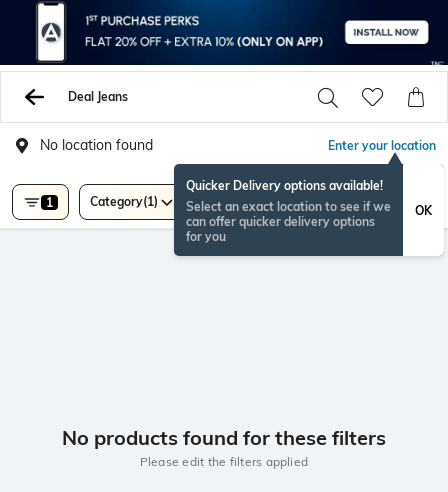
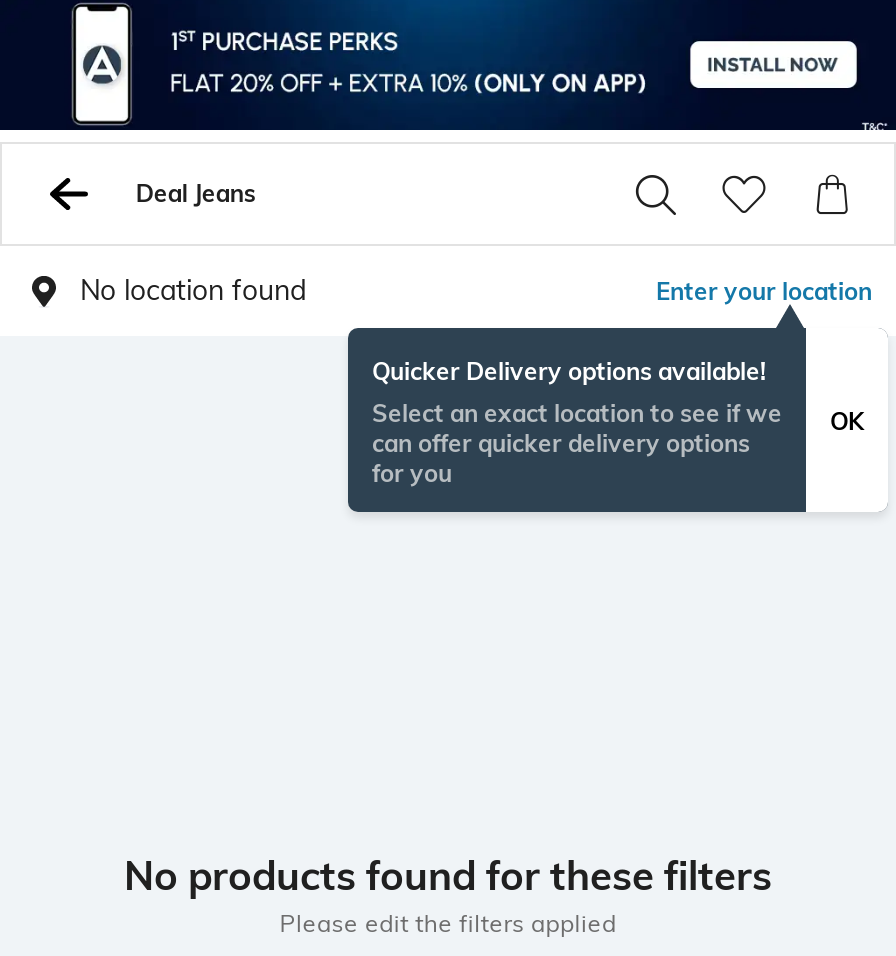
[46,194,158,209] 1 | Category(1) -> none

